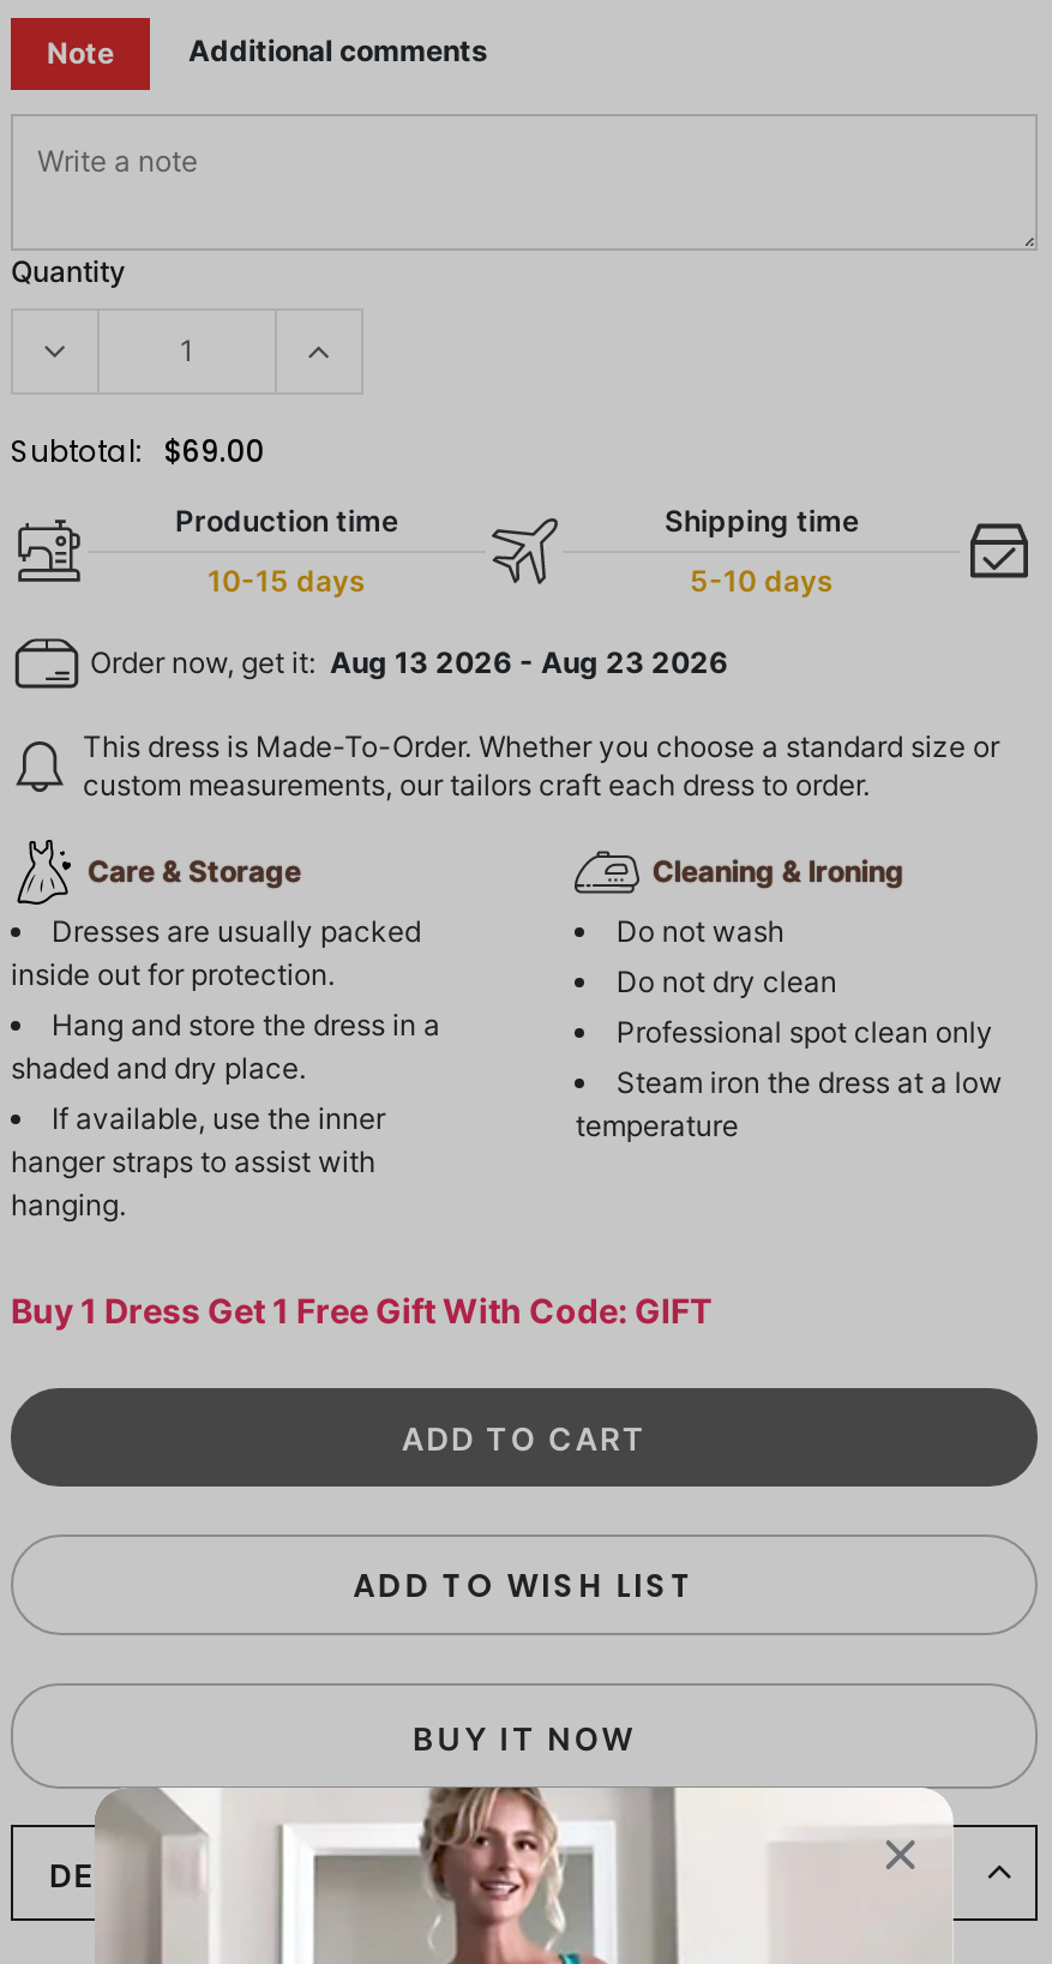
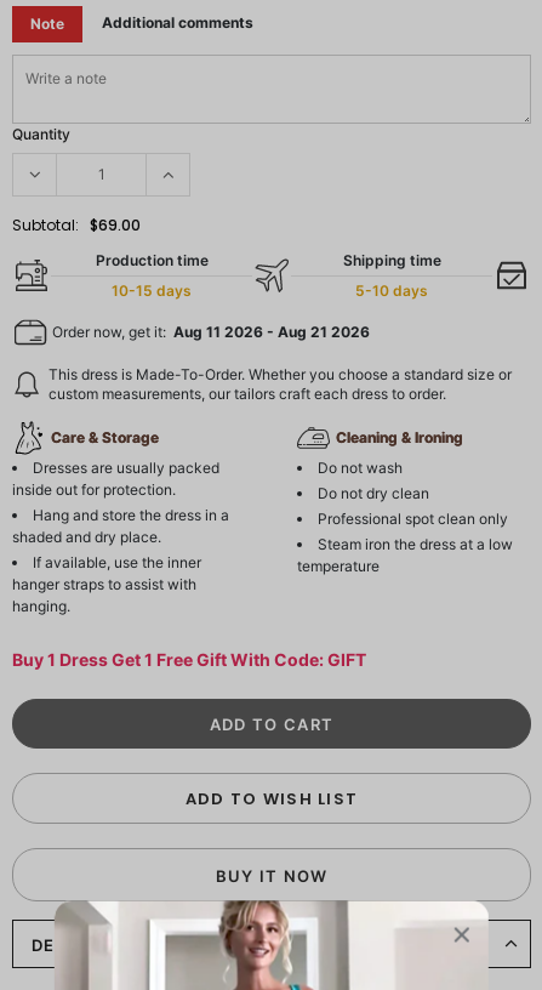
[83,643,728,679] Order now, get it: Aug 13 2026 - Aug 23 2026 -> [49,322,370,340] Order now, get it: Aug 11 2026 - Aug 21 2026

